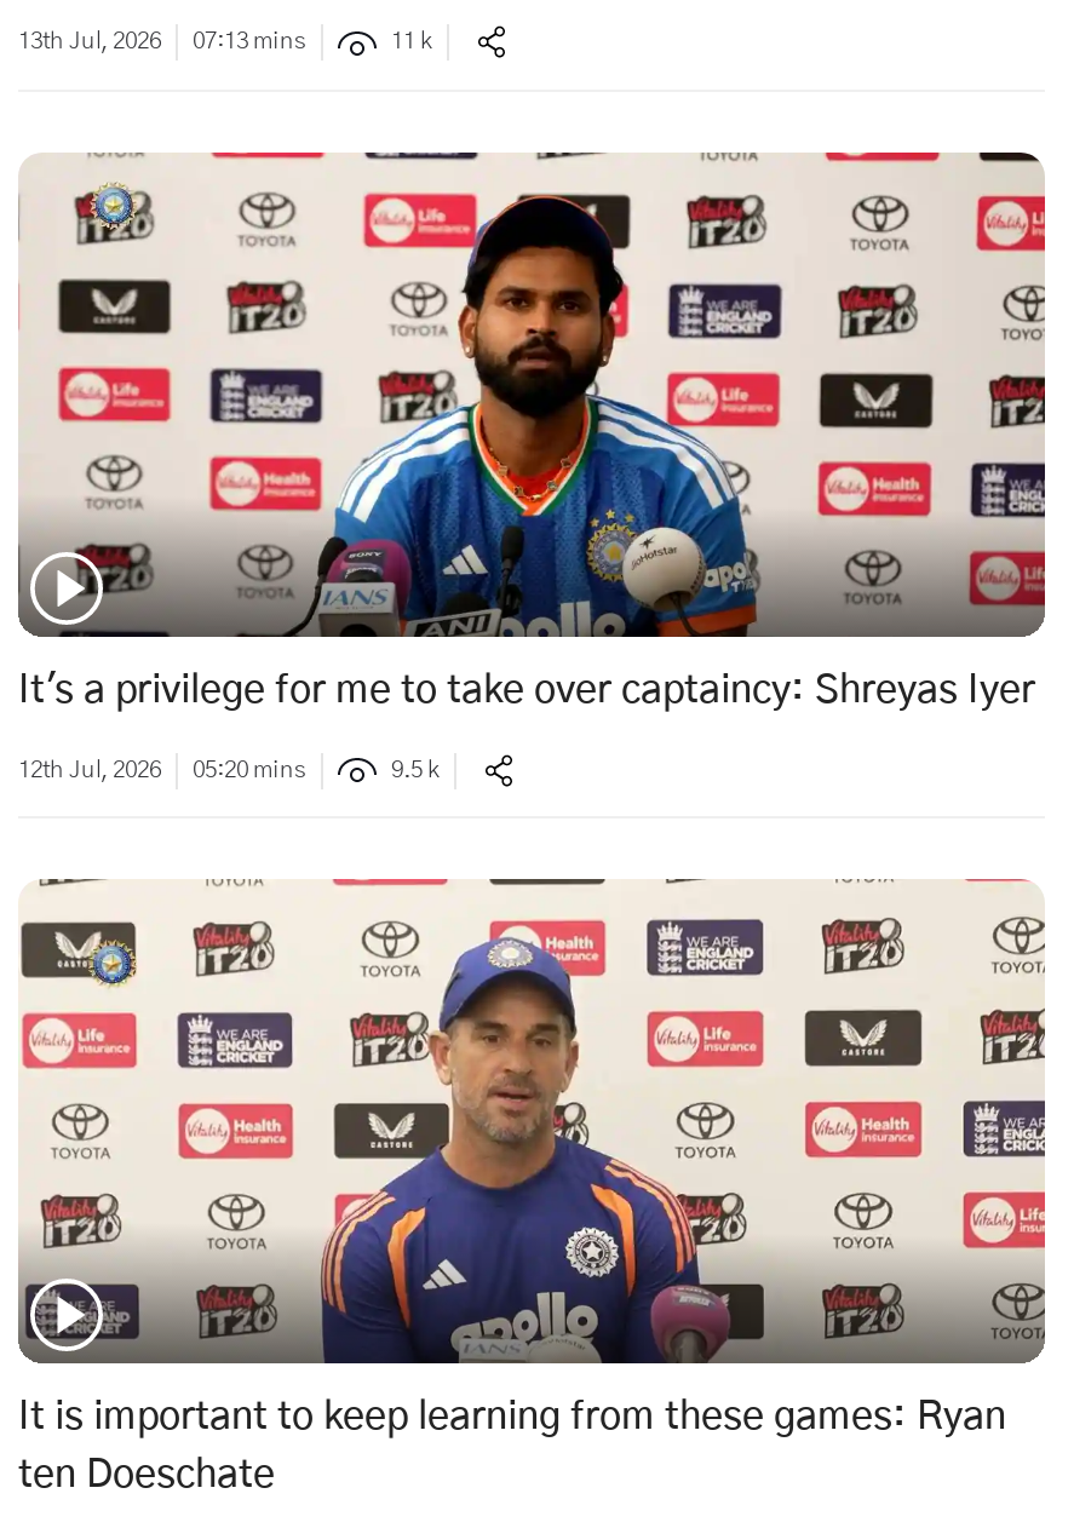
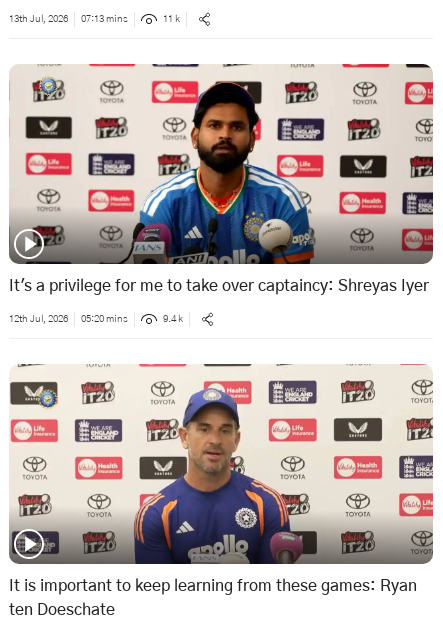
[377,757,440,782] 9.5 k -> [157,314,183,324] 9.4 k

